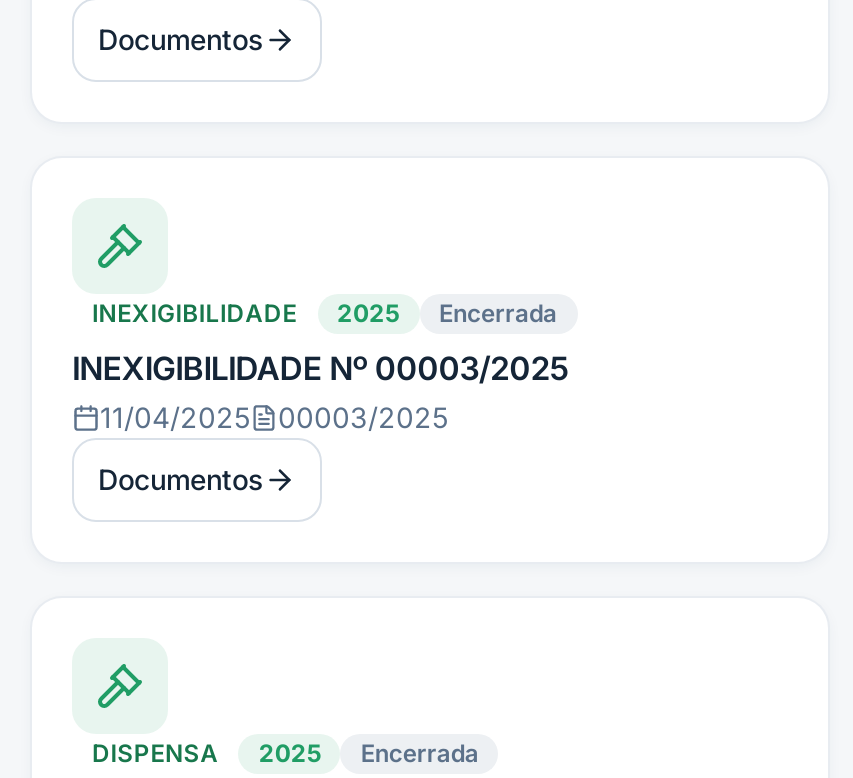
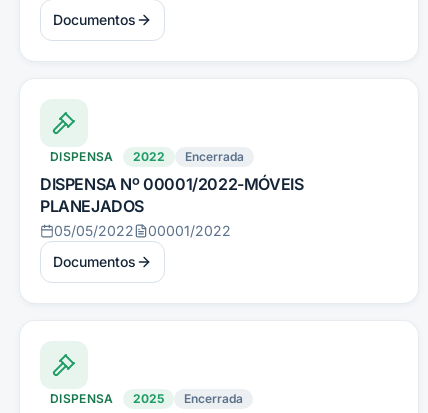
[92,298,399,328] INEXIGIBILIDADE | 2025 -> [50,149,165,164] DISPENSA | 2022
[72,348,569,434] INEXIGIBILIDADE Nº 00003/2025 | 11/04/2025 | 00003/2025 -> [40,174,303,239] DISPENSA Nº 00001/2022-MÓVEIS | PLANEJADOS | 05/05/2022 | 00001/2022

